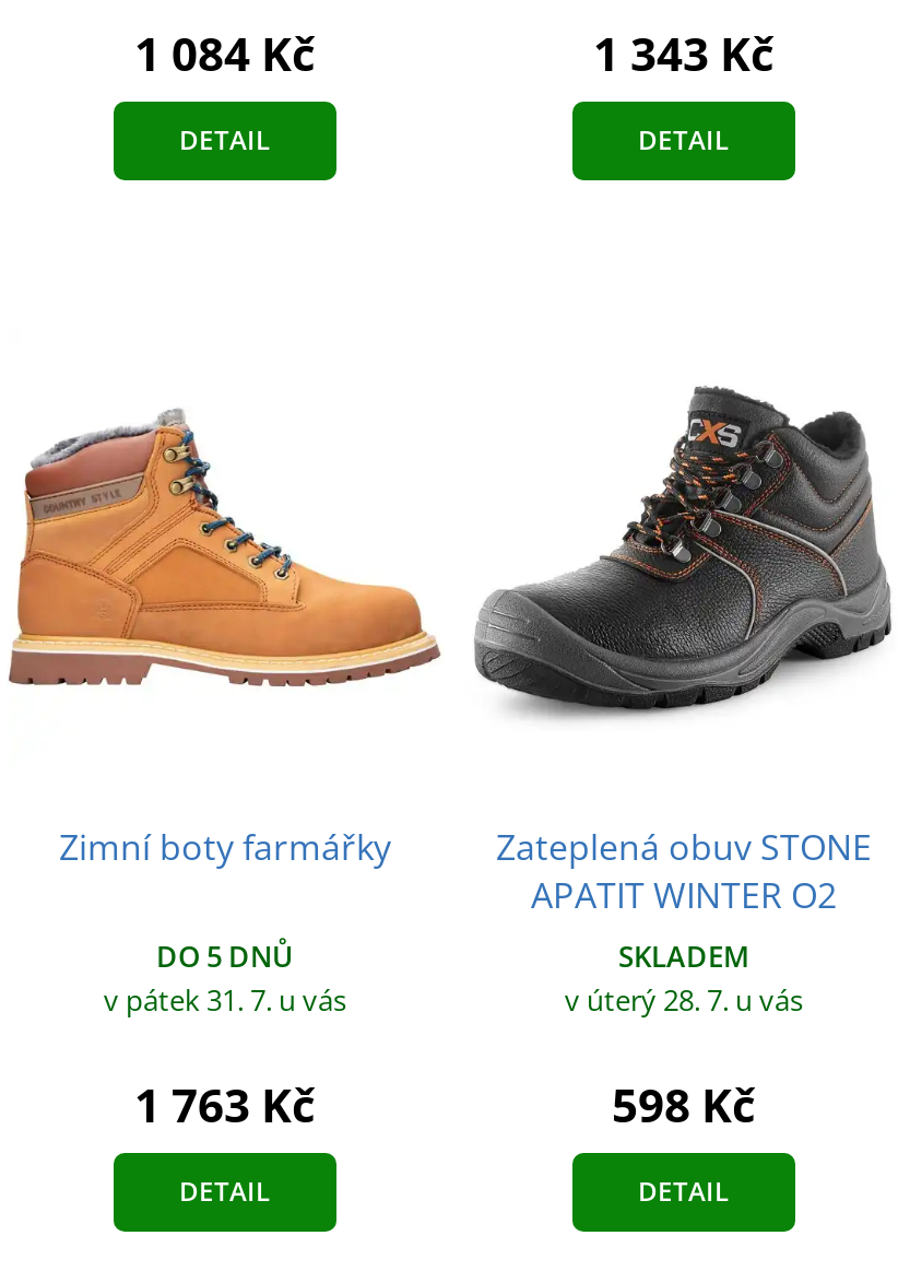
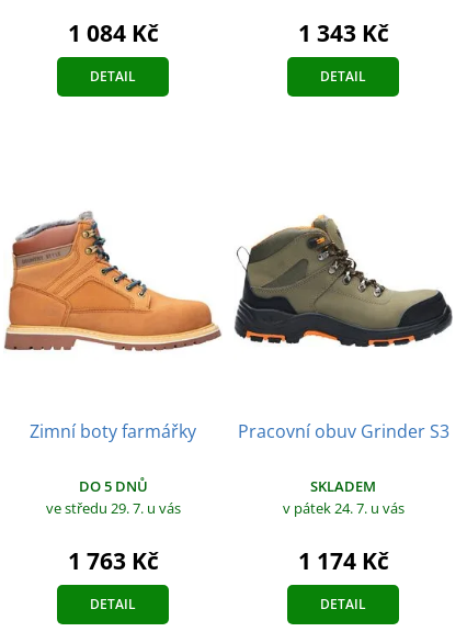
[468,386,900,720] [image] -> [233,201,453,366] [image]
[496,823,872,919] Zateplená obuv STONE | APATIT WINTER O2 -> [237,419,449,443] Pracovní obuv Grinder S3
[104,980,346,1019] v pátek 31. 7. u vás -> [45,498,180,518] ve středu 29. 7. u vás
[565,980,803,1019] v úterý 28. 7. u vás -> [282,498,404,518] v pátek 24. 7. u vás
[612,1074,756,1135] 598 Kč -> [298,545,389,576] 1 174 Kč

